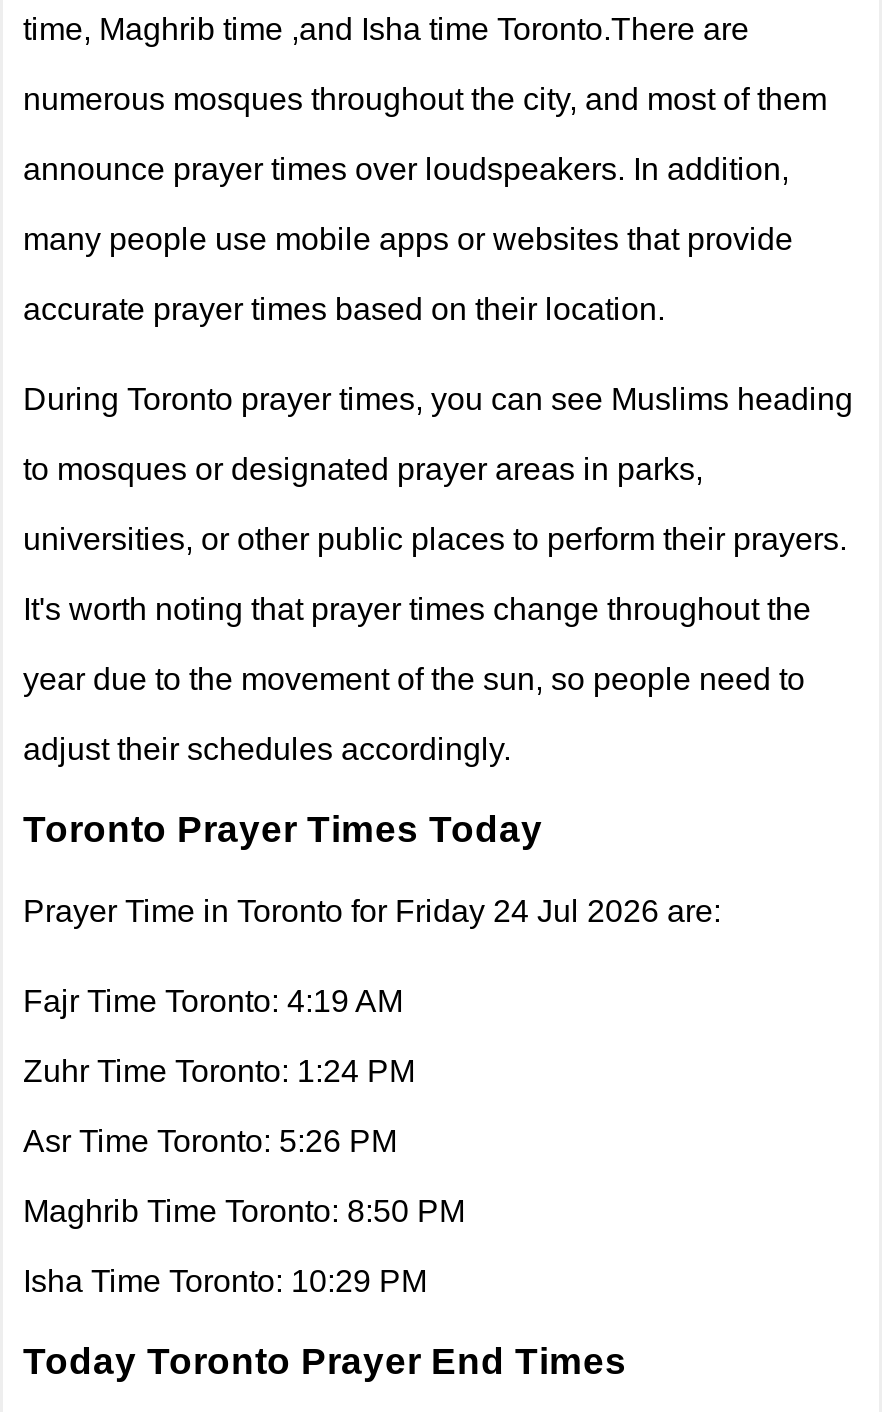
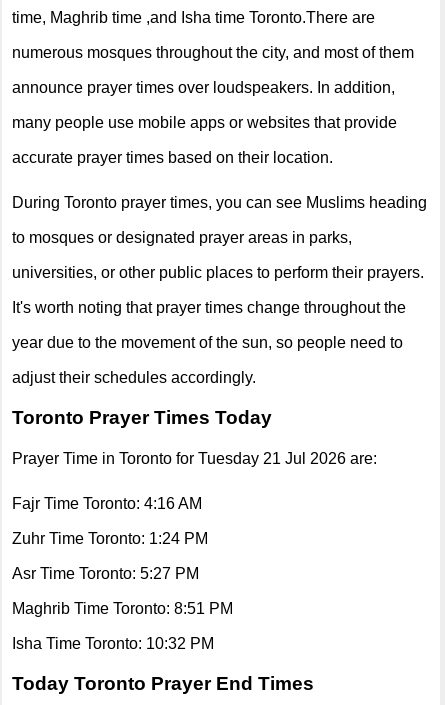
[23,894,721,928] Prayer Time in Toronto for Friday 24 Jul 2026 are: -> [12,450,377,467] Prayer Time in Toronto for Tuesday 21 Jul 2026 are:
[23,984,403,1018] Fajr Time Toronto: 4:19 AM -> [12,495,202,512] Fajr Time Toronto: 4:16 AM
[23,1124,397,1158] Asr Time Toronto: 5:26 PM -> [12,565,199,582] Asr Time Toronto: 5:27 PM
[23,1194,465,1228] Maghrib Time Toronto: 8:50 PM -> [12,600,233,617] Maghrib Time Toronto: 8:51 PM
[23,1264,427,1298] Isha Time Toronto: 10:29 PM -> [12,635,214,652] Isha Time Toronto: 10:32 PM

